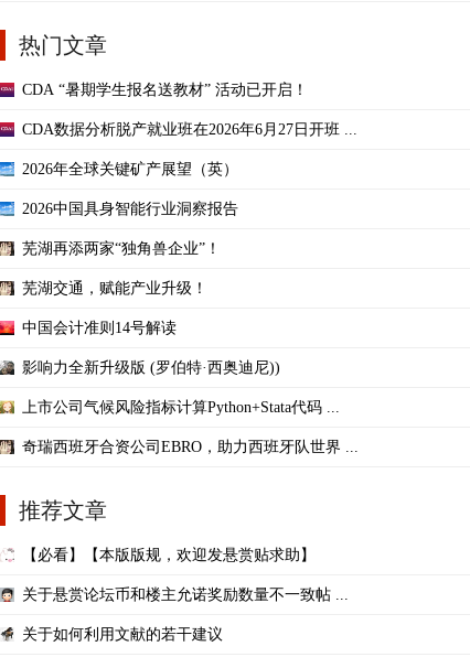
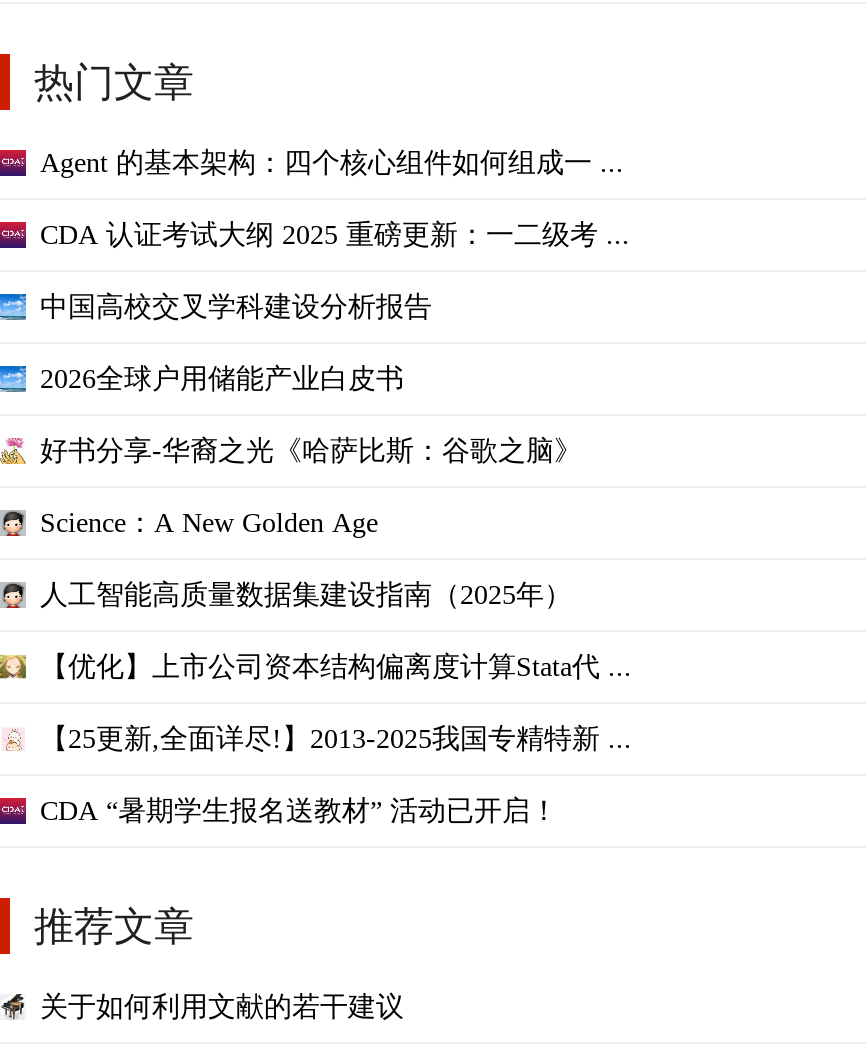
none -> [40,148,632,754] Agent 的基本架构：四个核心组件如何组成一 ... | CDA 认证考试大纲 2025 重磅更新：一二级考 ... | 中国高校交叉学科建设分析报告 | 2026全球户用储能产业白皮书 | 好书分享-华裔之光《哈萨比斯：谷歌之脑》 | Science：A New Golden Age | 人工智能高质量数据集建设指南（2025年） | 【优化】上市公司资本结构偏离度计算Stata代 ... | 【25更新,全面详尽!】2013-2025我国专精特新 ...
moved [22,81,308,98] -> [40,796,558,826]: CDA “暑期学生报名送教材” 活动已开启！
[22,121,359,455] CDA数据分析脱产就业班在2026年6月27日开班 ... | 2026年全球关键矿产展望（英） | 2026中国具身智能行业洞察报告 | 芜湖再添两家“独角兽企业”！ | 芜湖交通，赋能产业升级！ | 中国会计准则14号解读 | 影响力全新升级版 (罗伯特·西奥迪尼)) | 上市公司气候风险指标计算Python+Stata代码 ... | 奇瑞西班牙合资公司EBRO，助力西班牙队世界 ... -> none
[22,547,349,603] 【必看】【本版版规，欢迎发悬赏贴求助】 | 关于悬赏论坛币和楼主允诺奖励数量不一致帖 ... -> none

